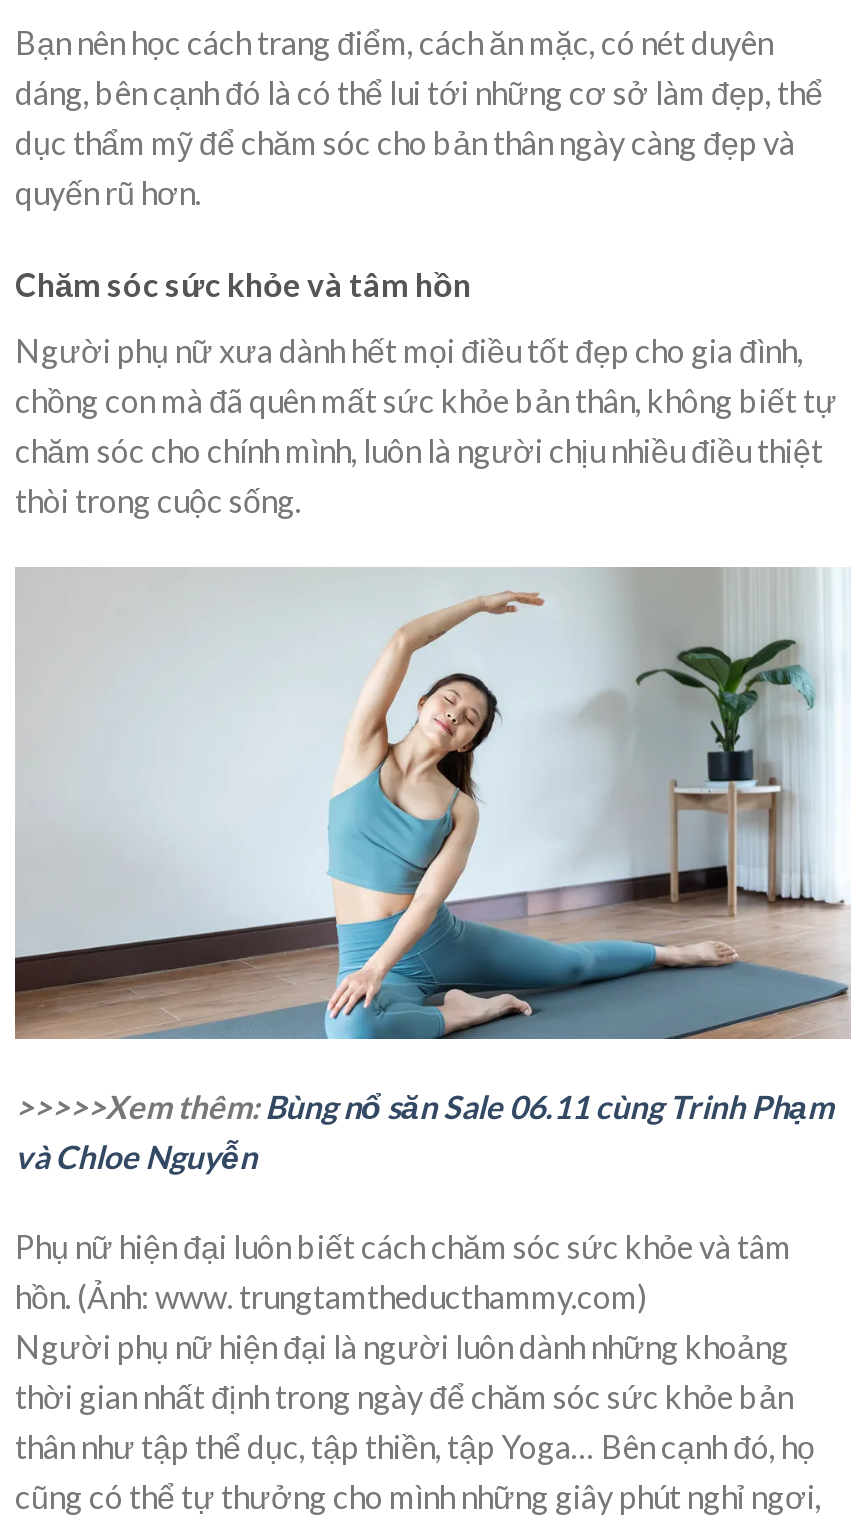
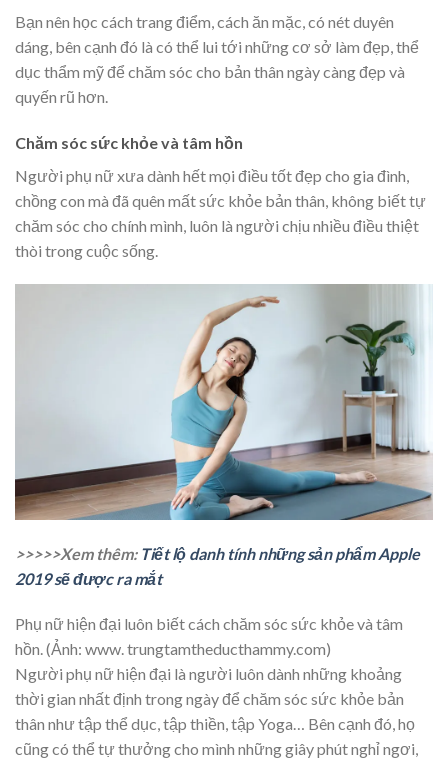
[15,1086,833,1174] >>>>>Xem thêm: Bùng nổ săn Sale 06.11 cùng Trinh Phạm | và Chloe Nguyễn -> [15,544,420,588] >>>>>Xem thêm: Tiết lộ danh tính những sản phẩm Apple | 2019 sẽ được ra mắt

